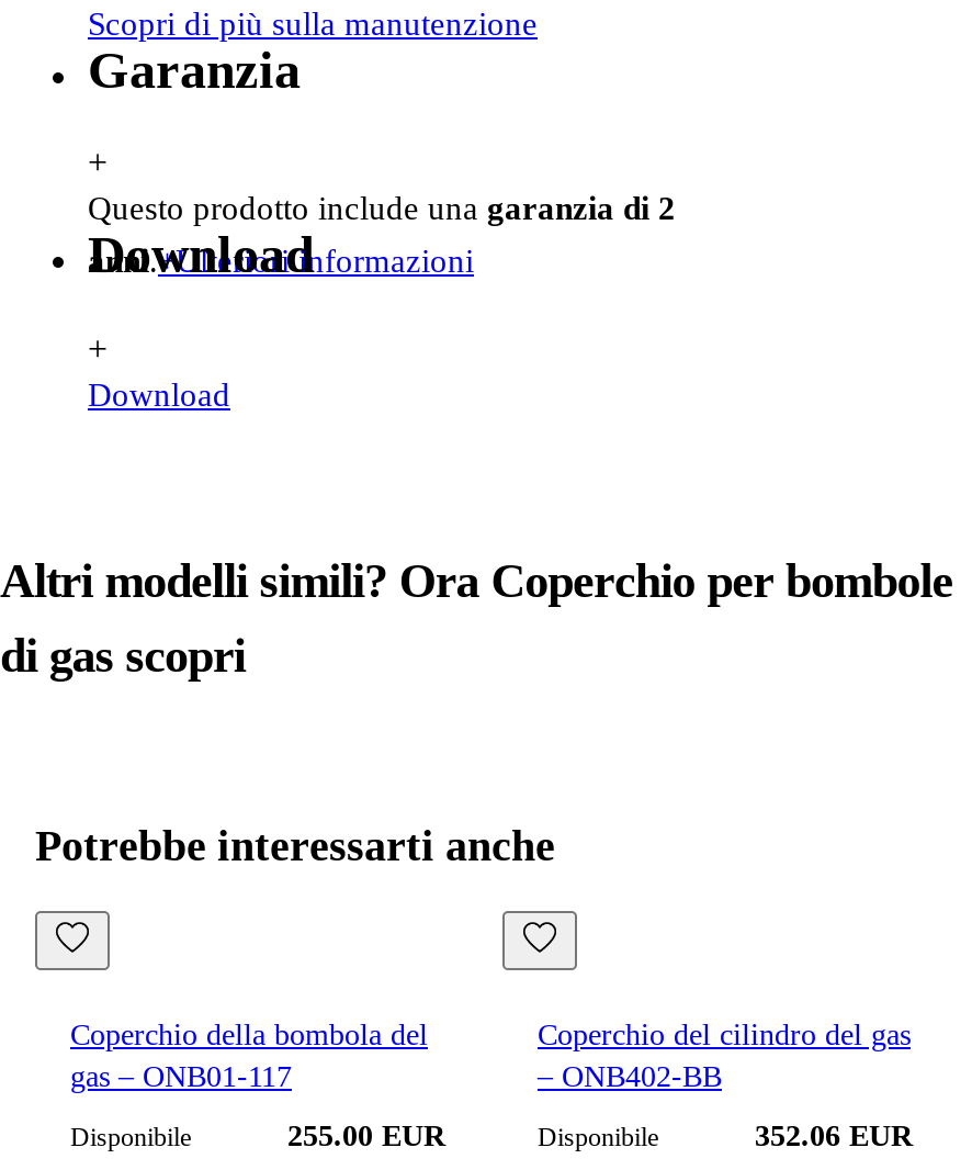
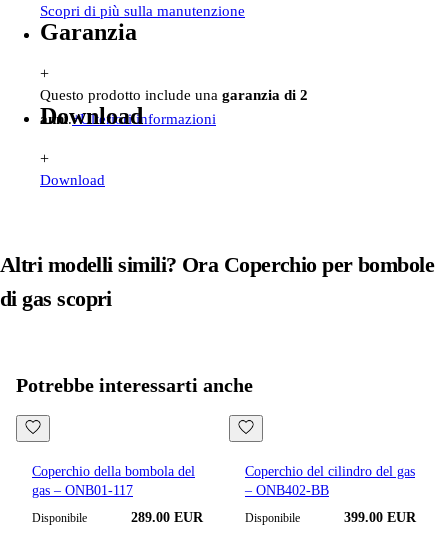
[287,1119,445,1152] 255.00 EUR -> [131,510,203,525] 289.00 EUR
[755,1119,913,1152] 352.06 EUR -> [344,510,416,525] 399.00 EUR

